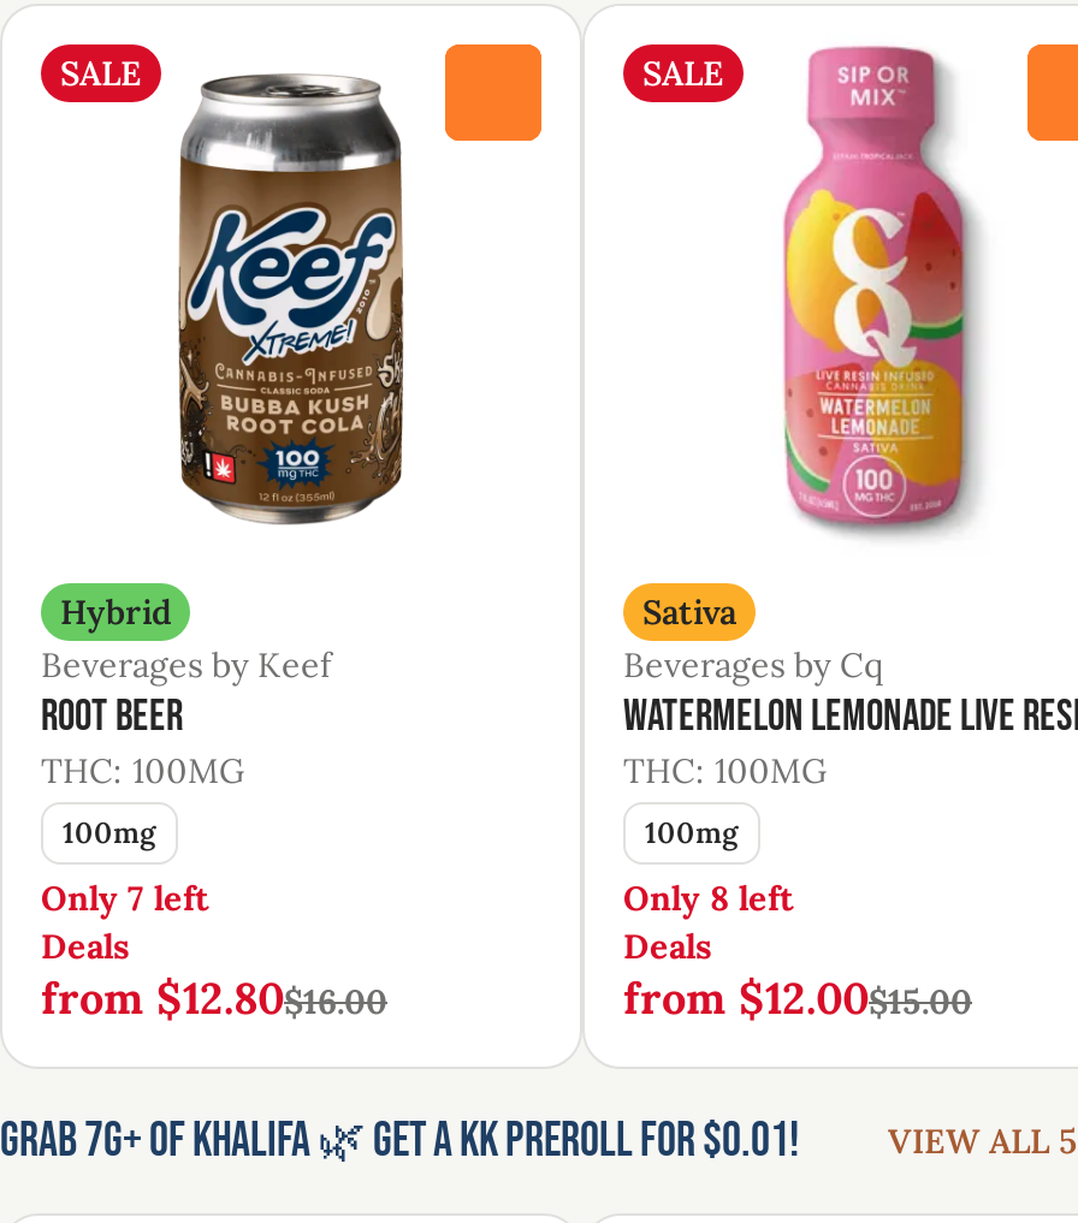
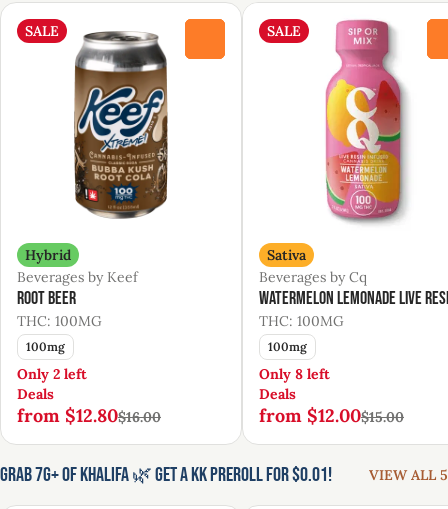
[41,876,209,919] Only 7 left -> [17,365,87,383] Only 2 left

